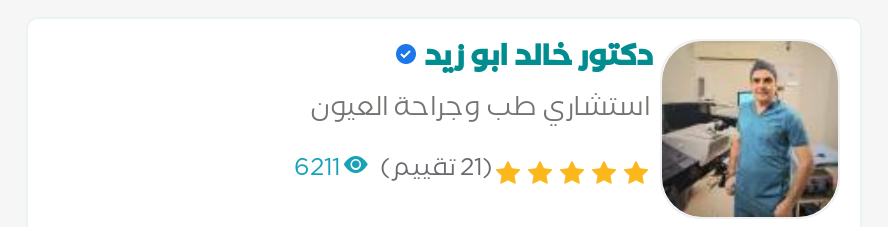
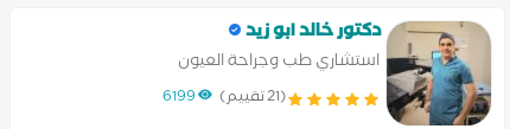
[294,149,340,195] 6211 -> [162,85,196,112] 6199

